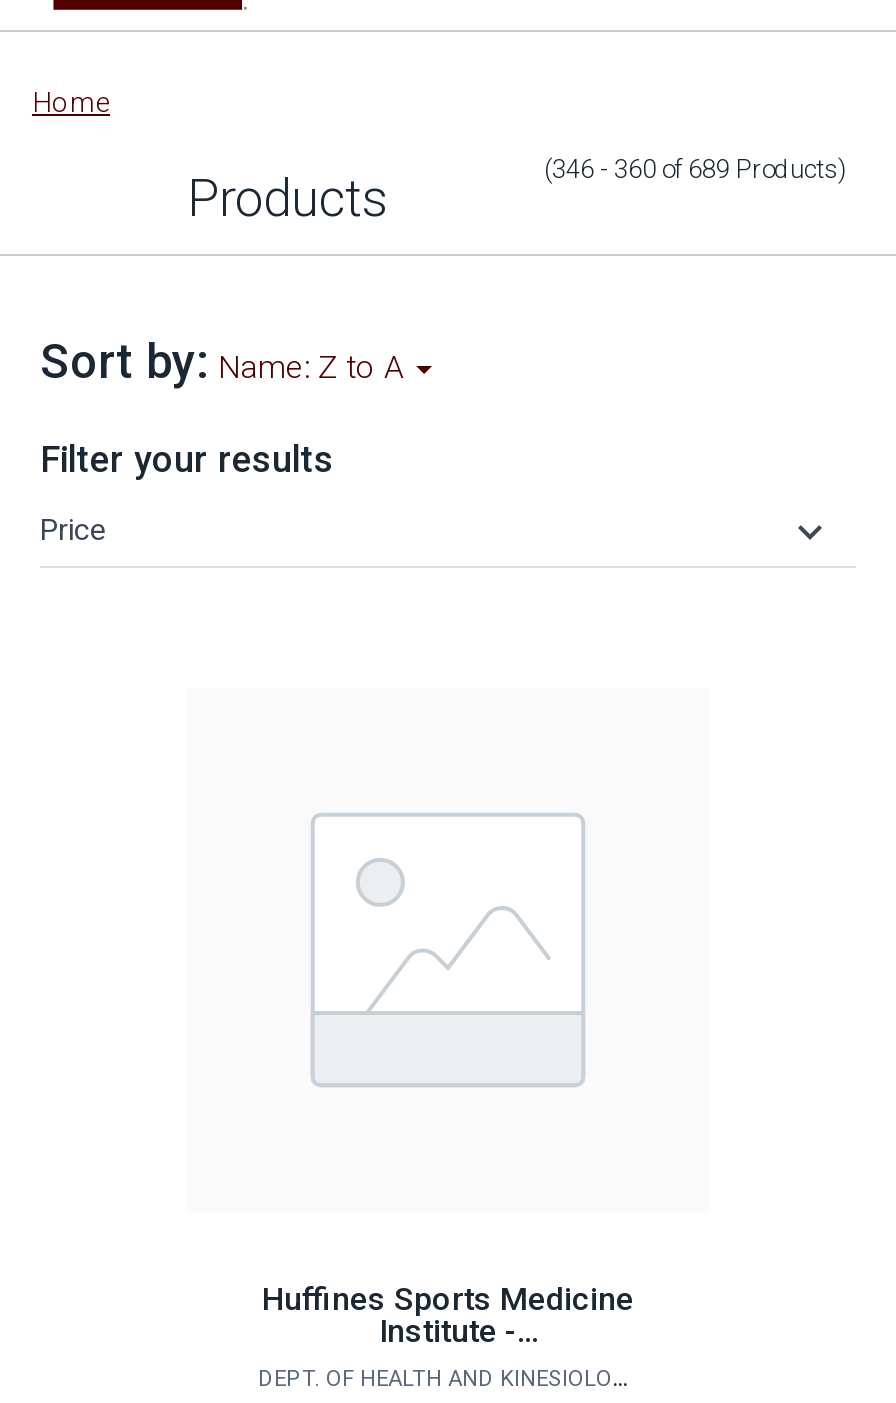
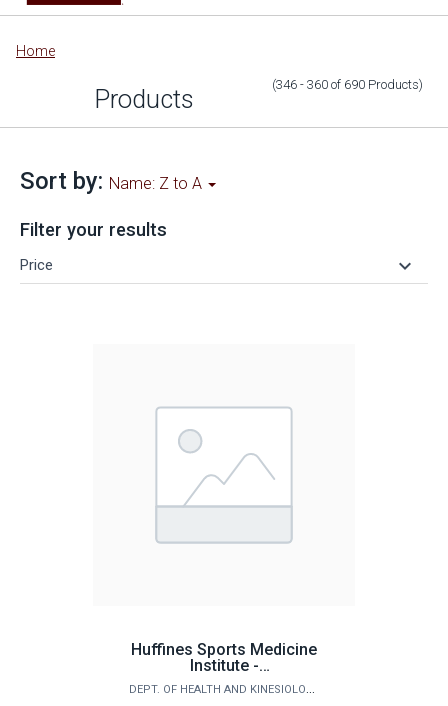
[544,154,846,184] (346 - 360 of 689 Products) -> [272,77,423,92] (346 - 360 of 690 Products)

